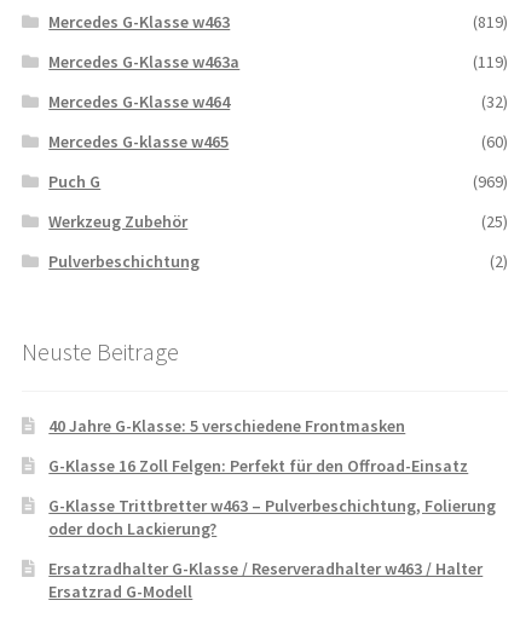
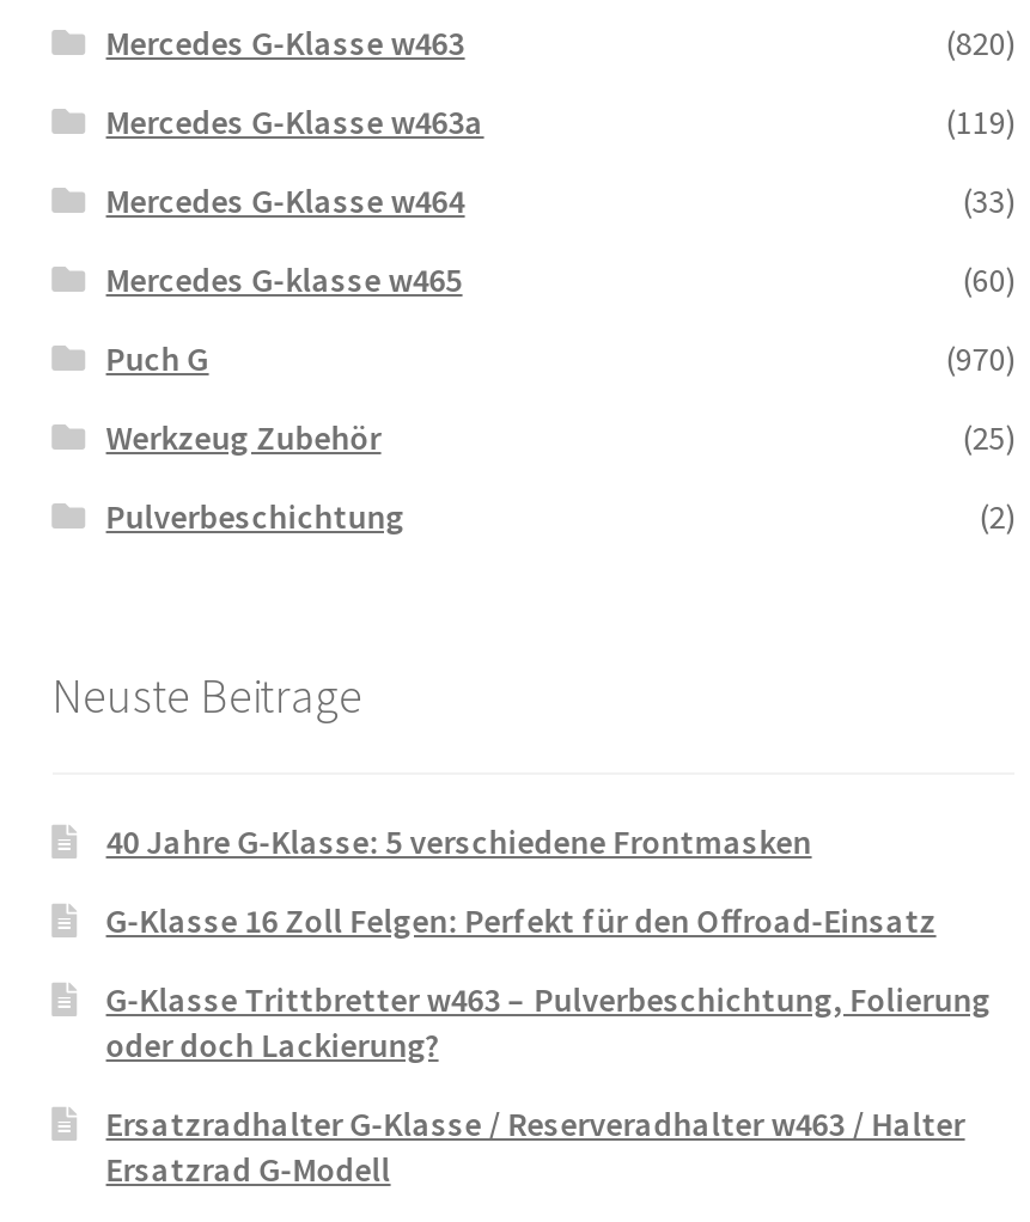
[473,11,508,33] (819) -> [946,22,1015,65] (820)
[482,91,508,112] (32) -> [963,179,1015,222] (33)
[473,171,508,192] (969) -> [946,337,1015,380] (970)

